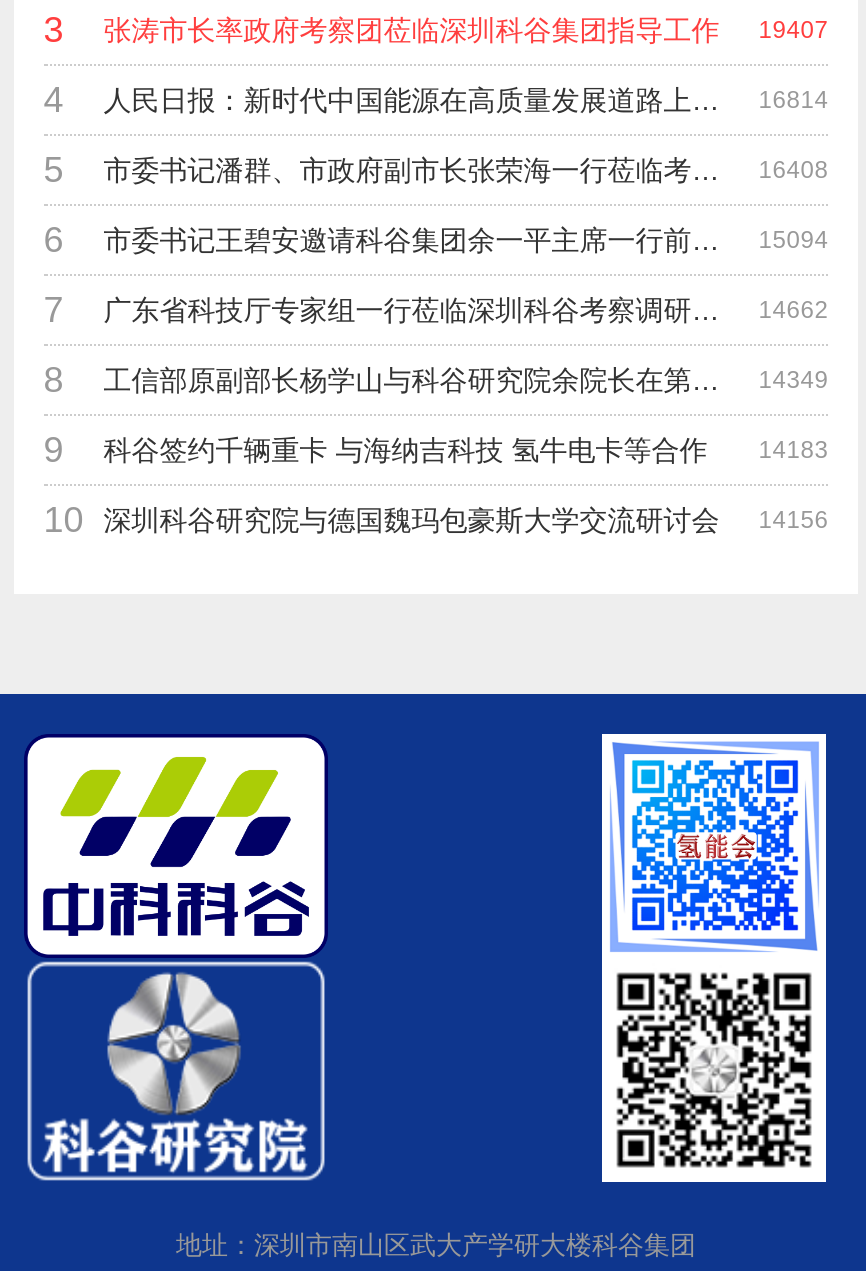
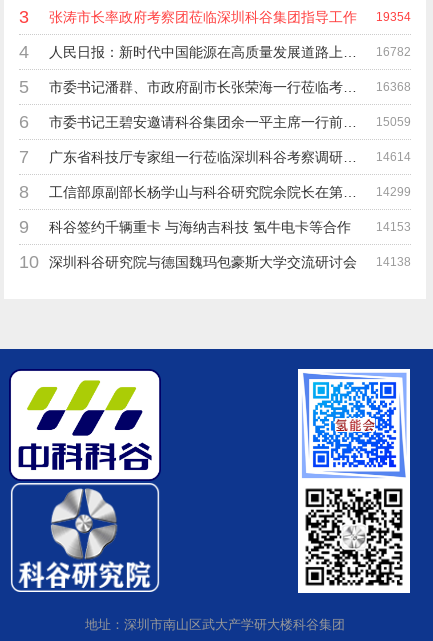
[44,10,828,50] 3 张涛市长率政府考察团莅临深圳科谷集团指导工作 19407 -> [19,7,411,27] 3 张涛市长率政府考察团莅临深圳科谷集团指导工作 19354
[758,86,828,114] 16814 -> [376,45,411,59] 16782
[758,156,828,184] 16408 -> [376,80,411,94] 16368
[758,226,828,254] 15094 -> [376,115,411,129] 15059
[758,296,828,324] 14662 -> [376,150,411,164] 14614
[758,366,828,394] 14349 -> [376,185,411,199] 14299
[44,430,828,470] 9 科谷签约千辆重卡 与海纳吉科技 氢牛电卡等合作 14183 -> [19,217,411,237] 9 科谷签约千辆重卡 与海纳吉科技 氢牛电卡等合作 14153
[44,500,828,540] 10 深圳科谷研究院与德国魏玛包豪斯大学交流研讨会 14156 -> [19,252,411,272] 10 深圳科谷研究院与德国魏玛包豪斯大学交流研讨会 14138

